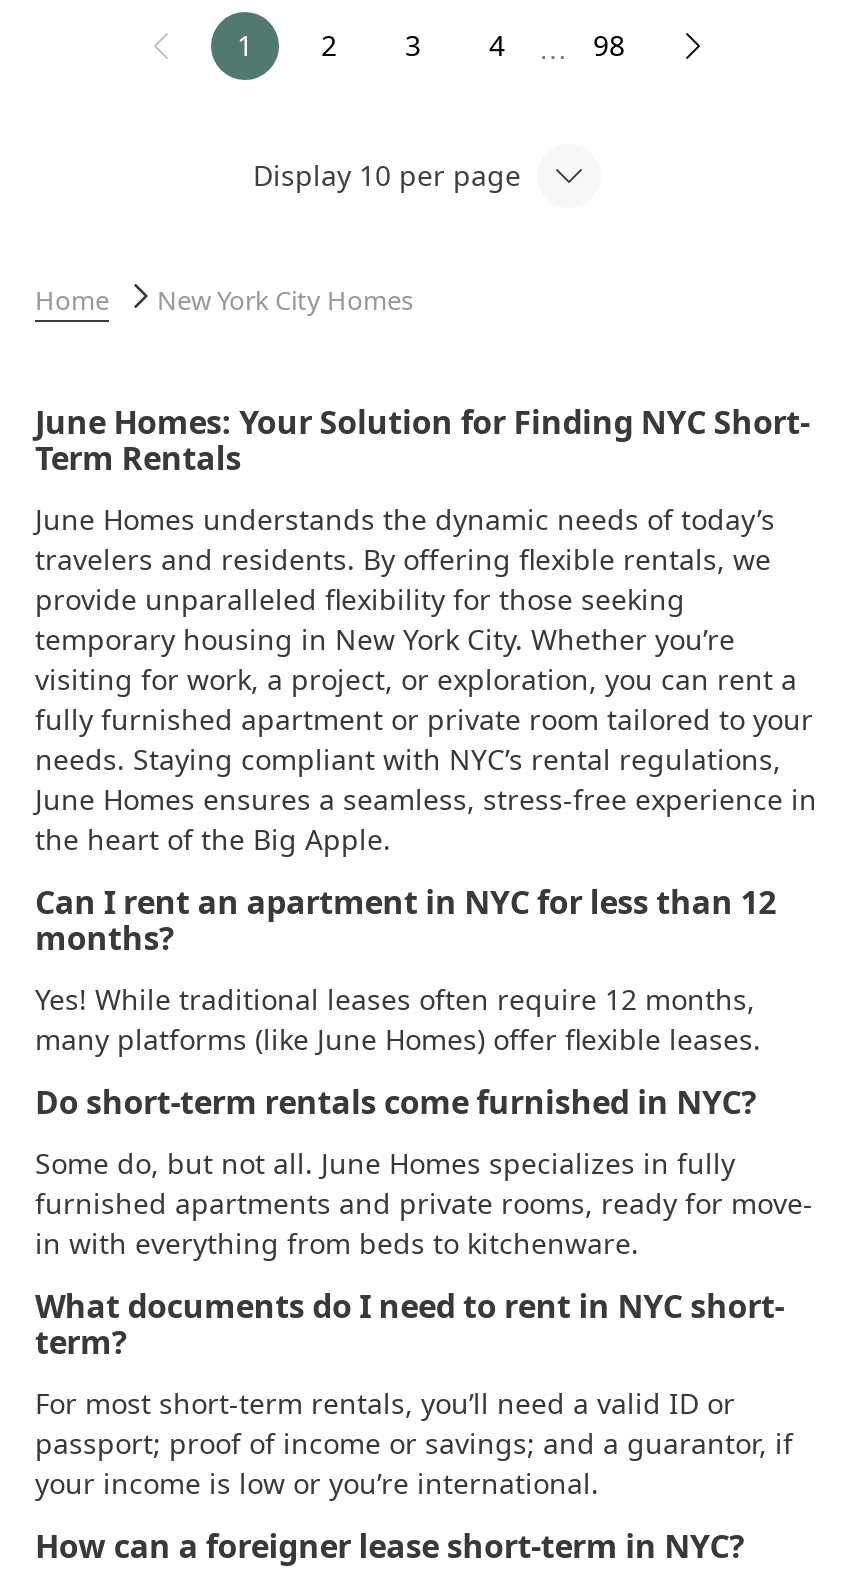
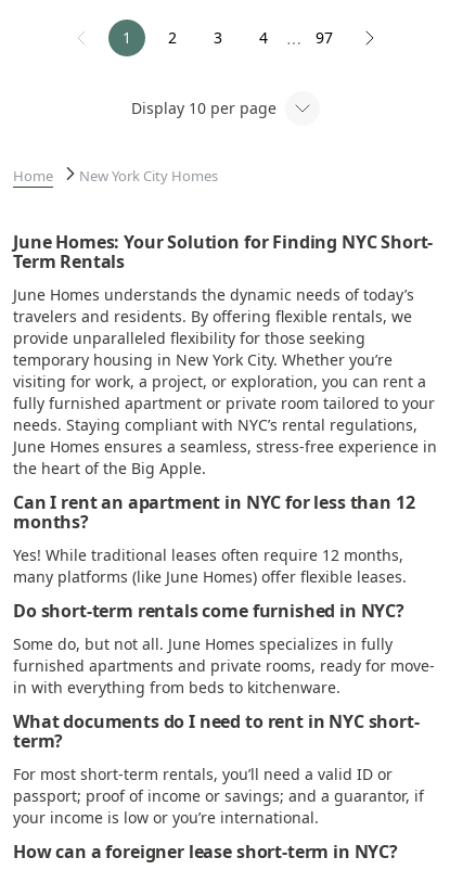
[593,26,625,64] 98 -> [316,27,333,48] 97

